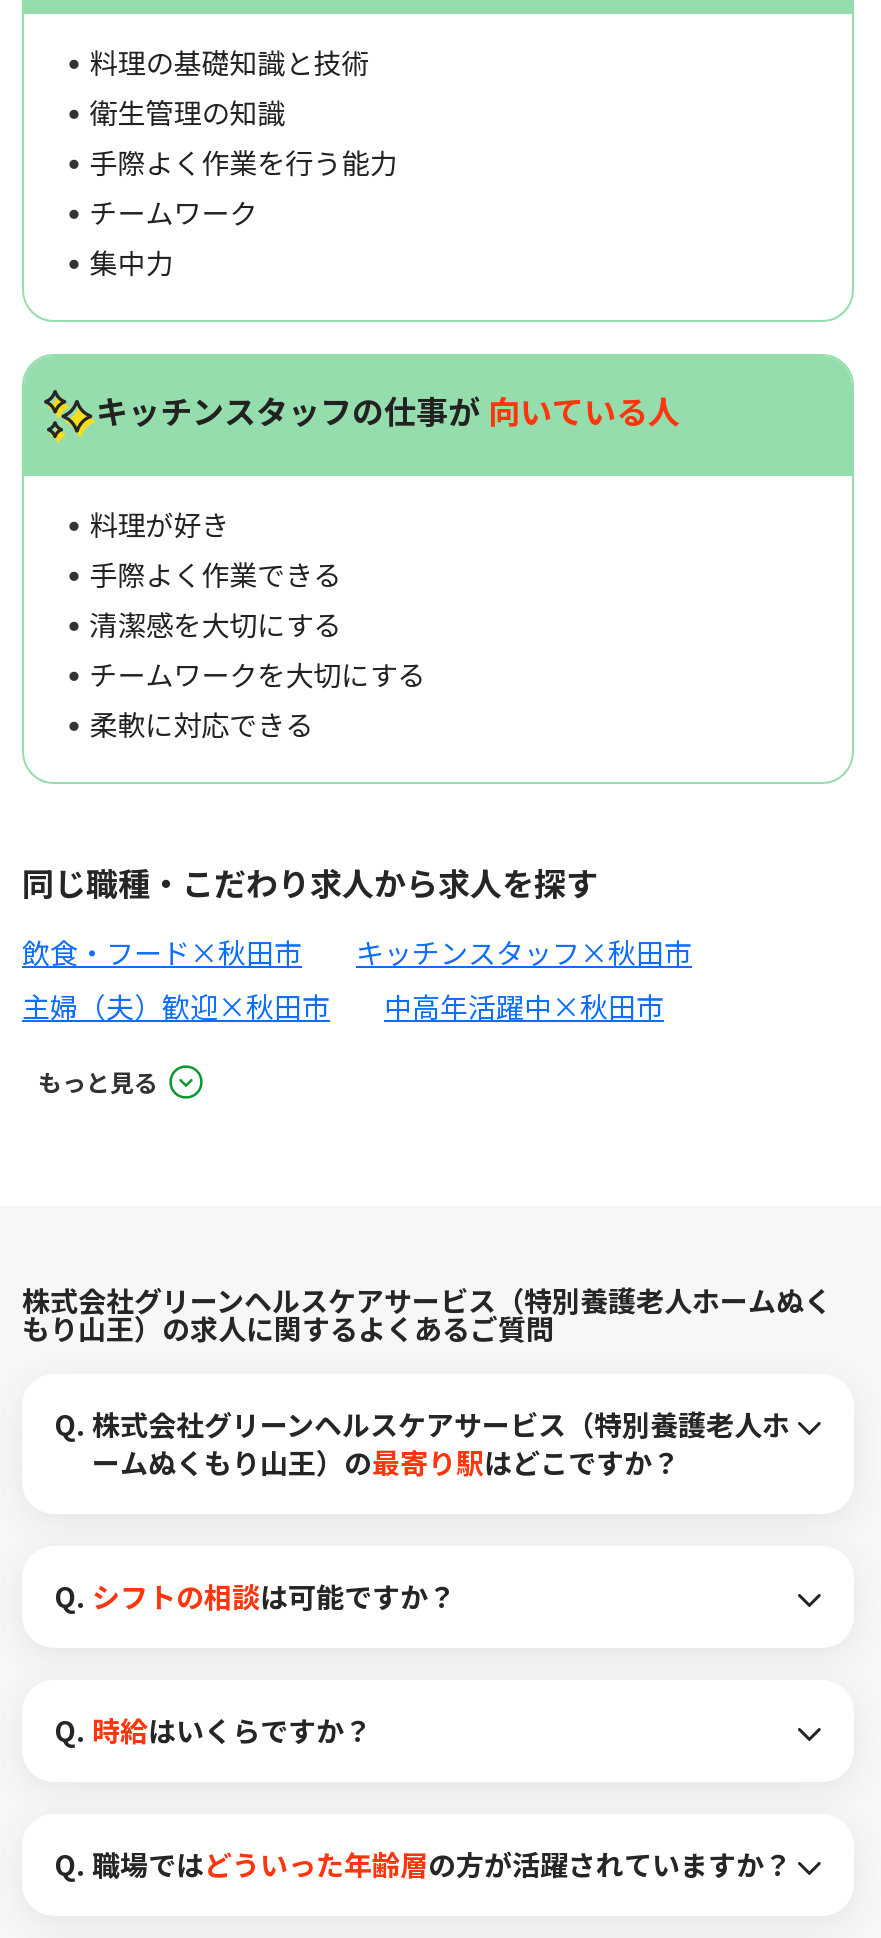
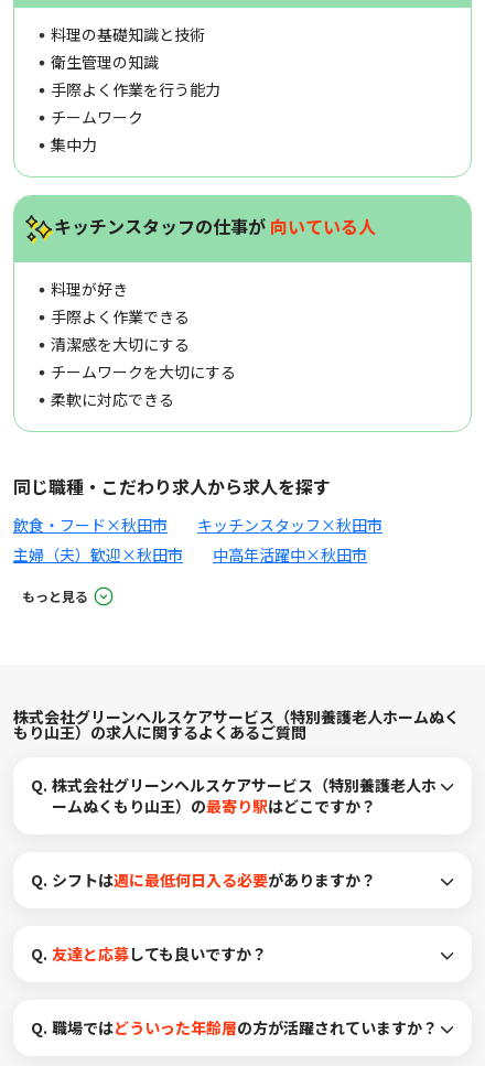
[54,1576,456,1616] Q. シフトの相談は可能ですか？ -> [31,869,376,891] Q. シフトは週に最低何日入る必要がありますか？
[54,1710,372,1750] Q. 時給はいくらですか？ -> [31,942,267,964] Q. 友達と応募しても良いですか？

